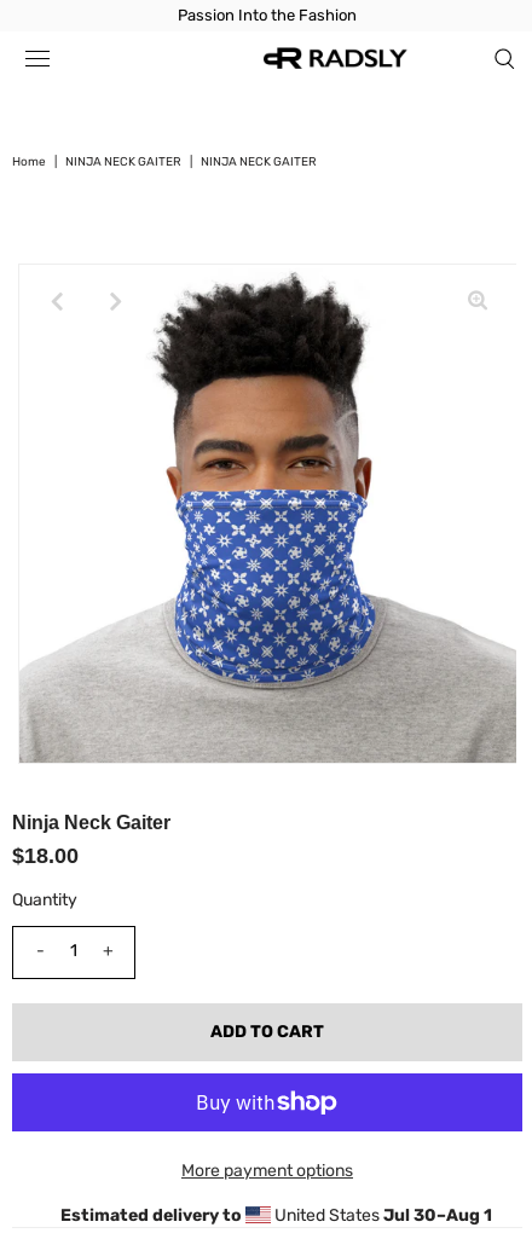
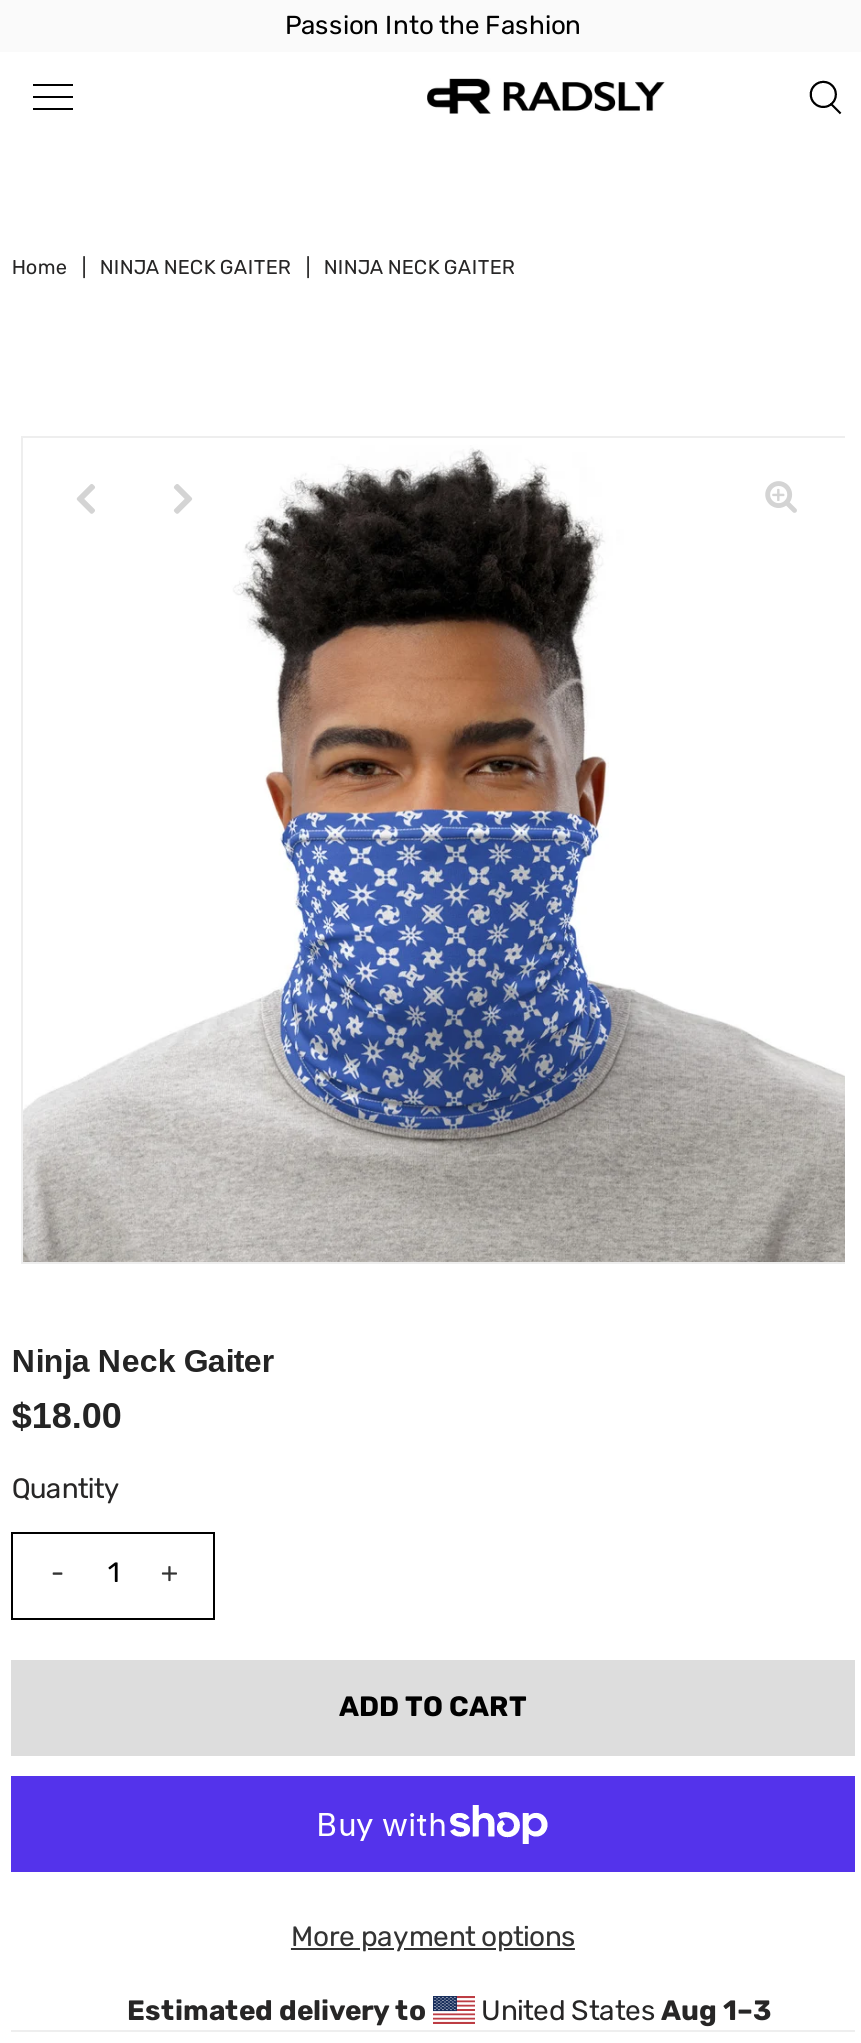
[271,1206,493,1226] United States Jul 30–Aug 1 -> [475,1995,771,2029] United States Aug 1–3

